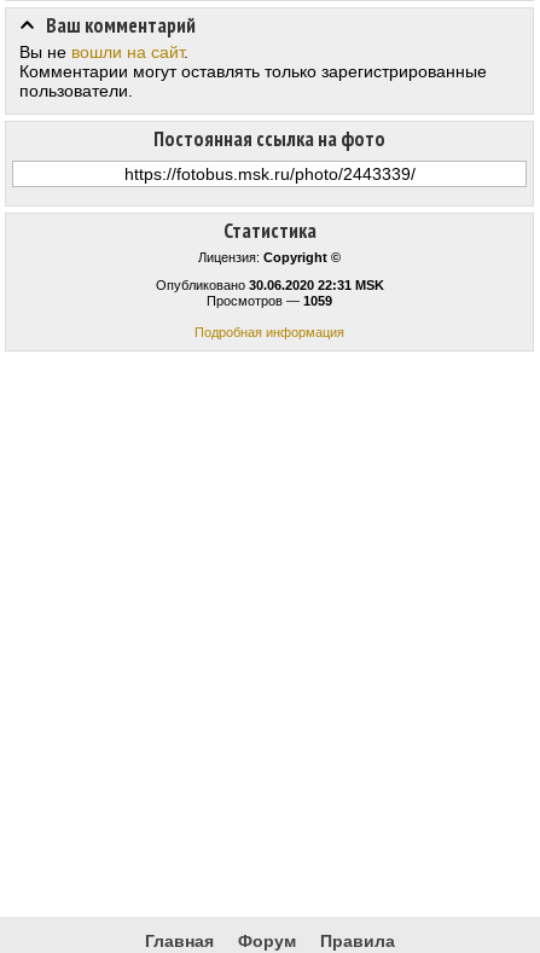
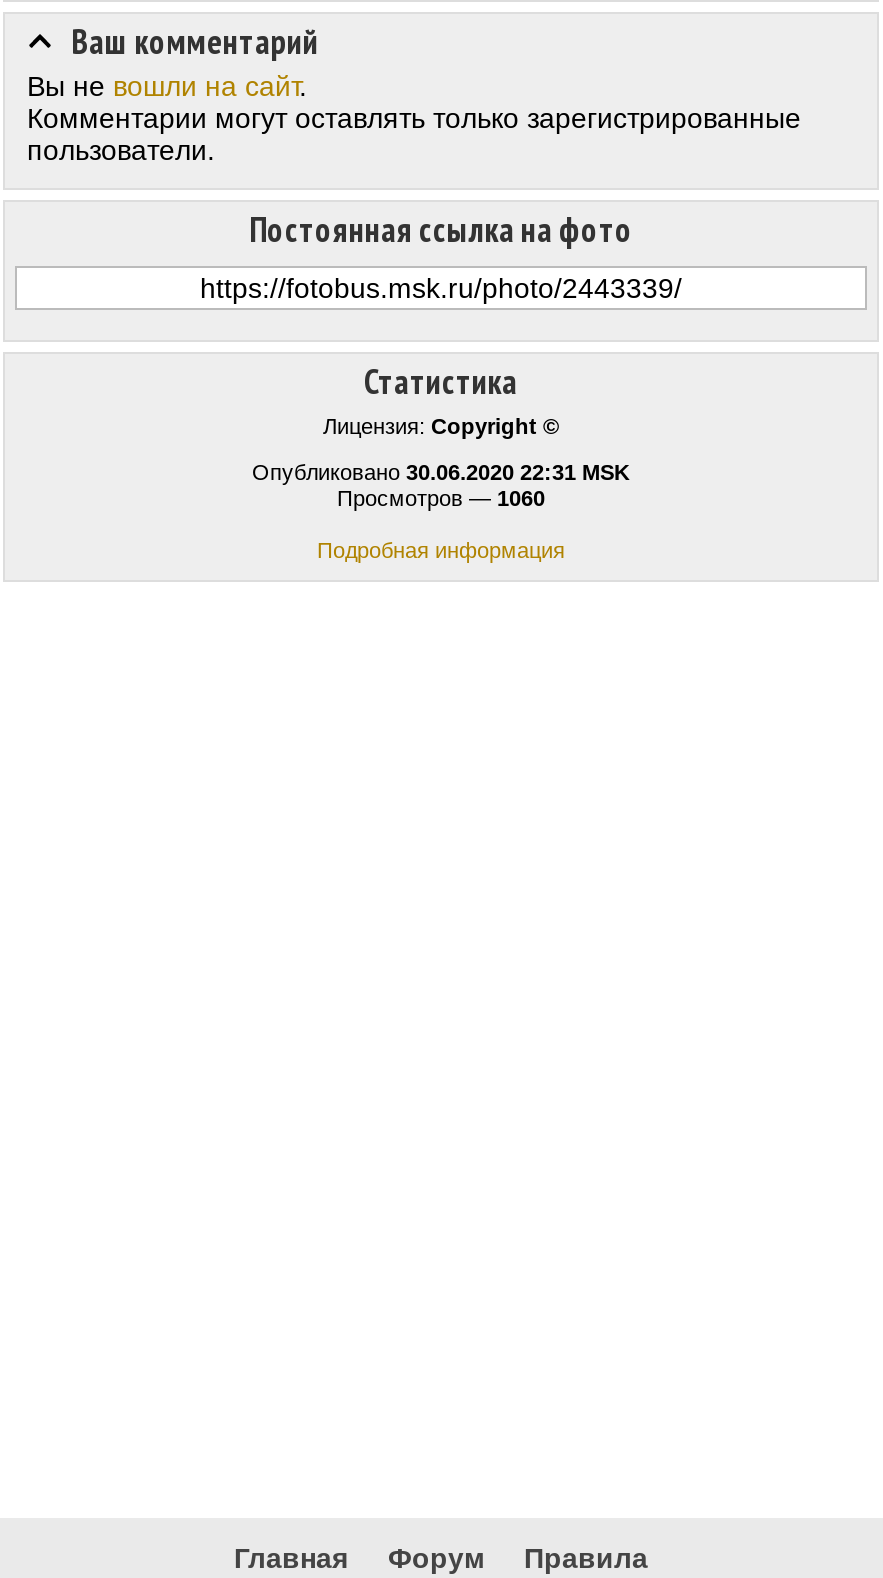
[207,294,332,308] Просмотров — 1059 -> [337,486,545,510] Просмотров — 1060

